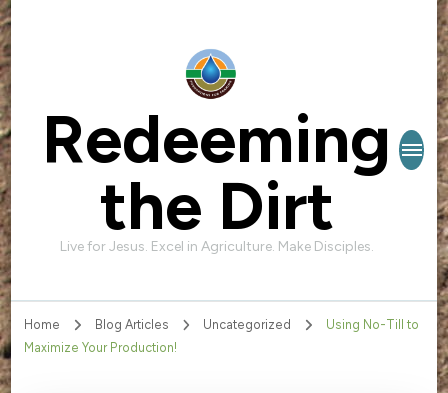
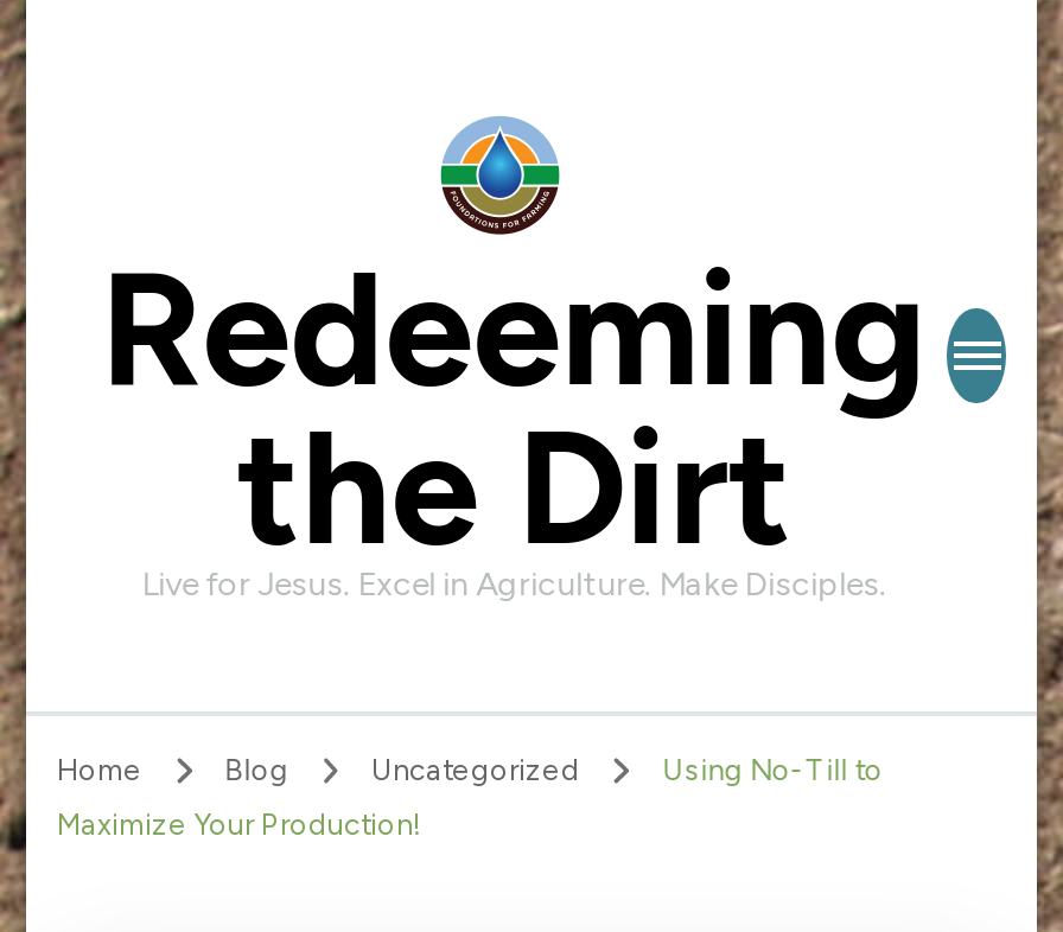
[95,317,172,332] Blog Articles -> [225,752,296,787] Blog

